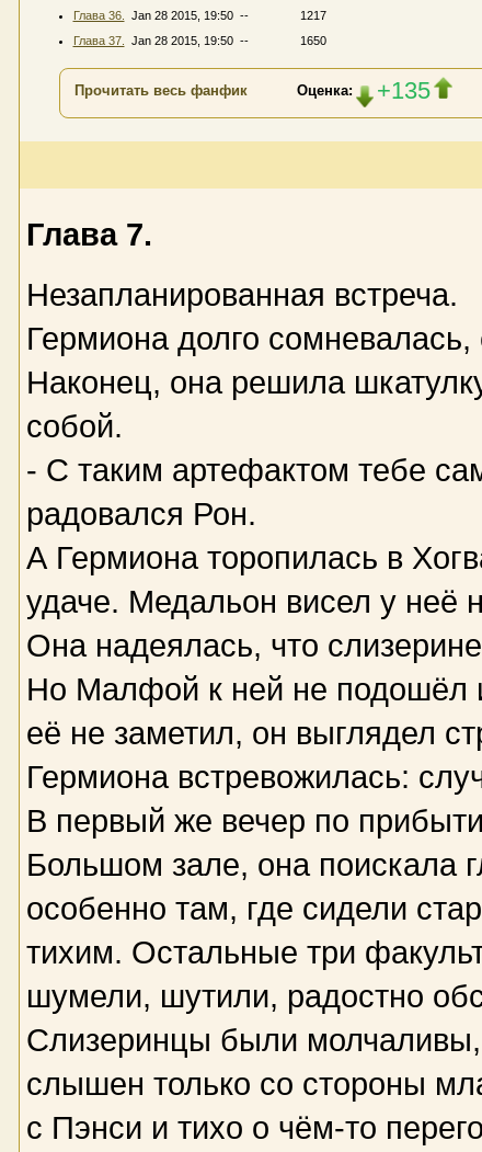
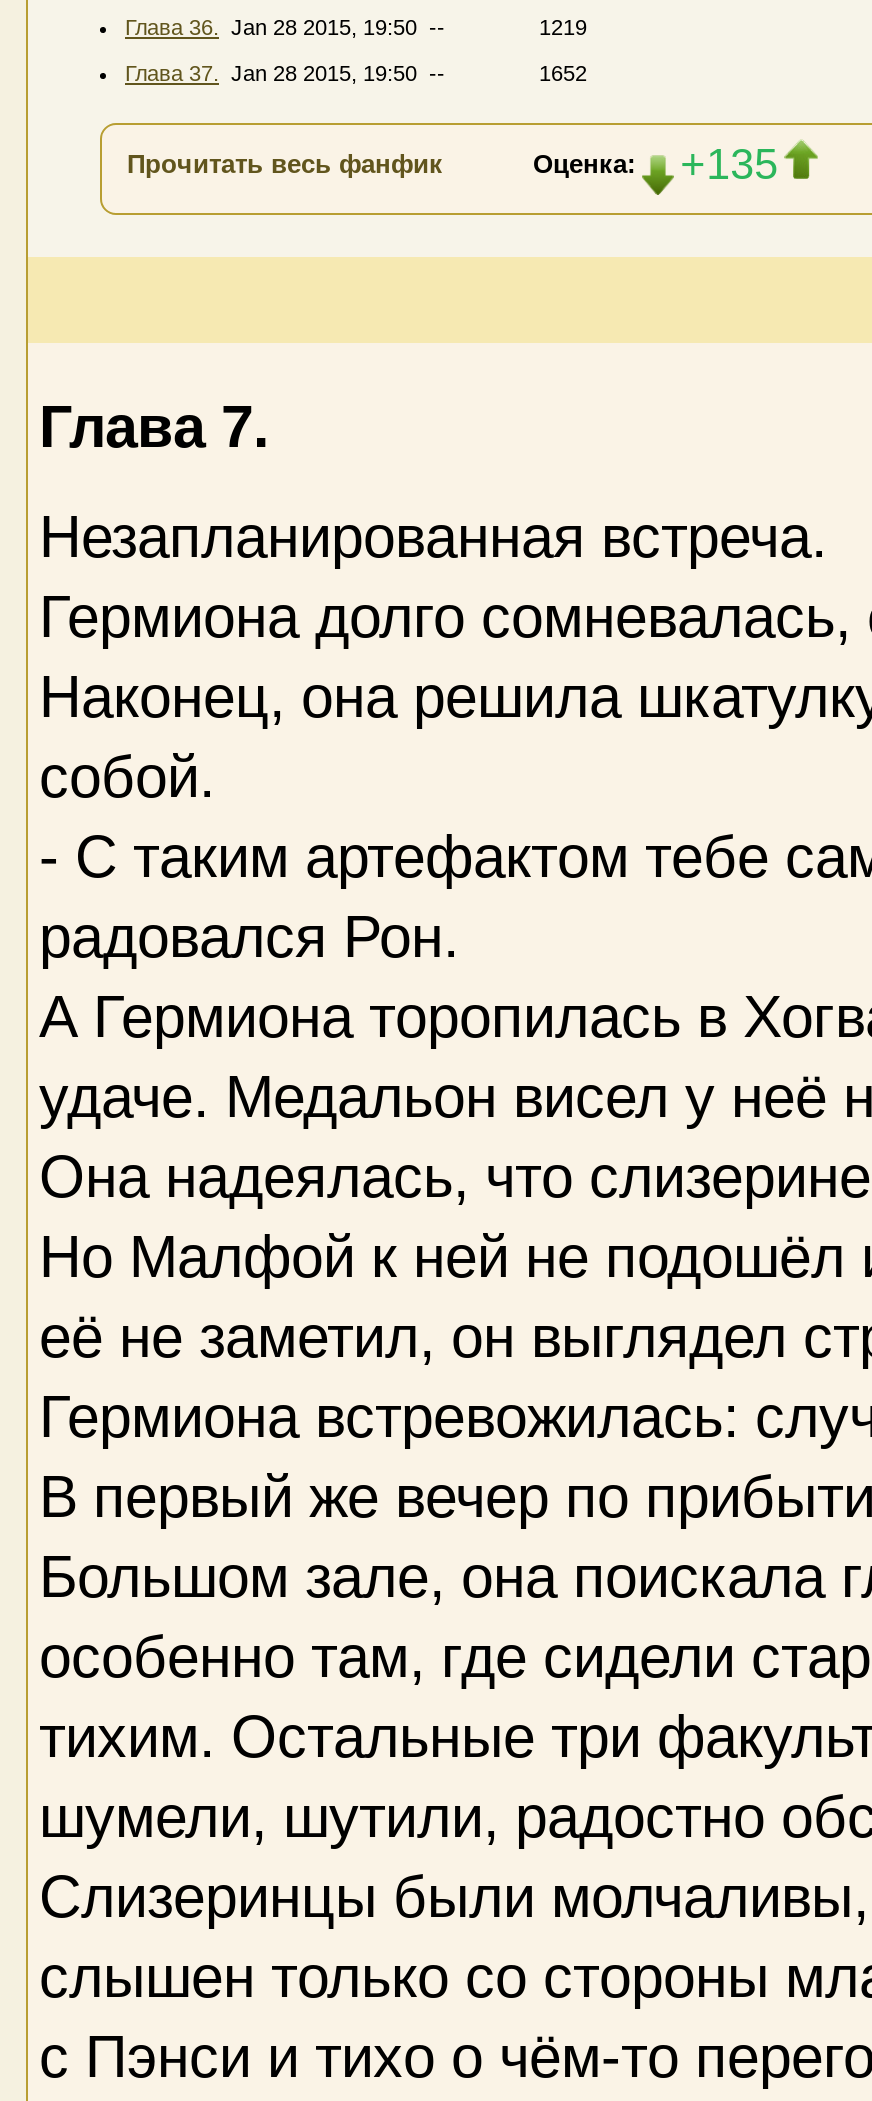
[300,8,326,22] 1217 -> [539,14,587,38] 1219
[300,34,326,47] 1650 -> [539,60,587,84] 1652

